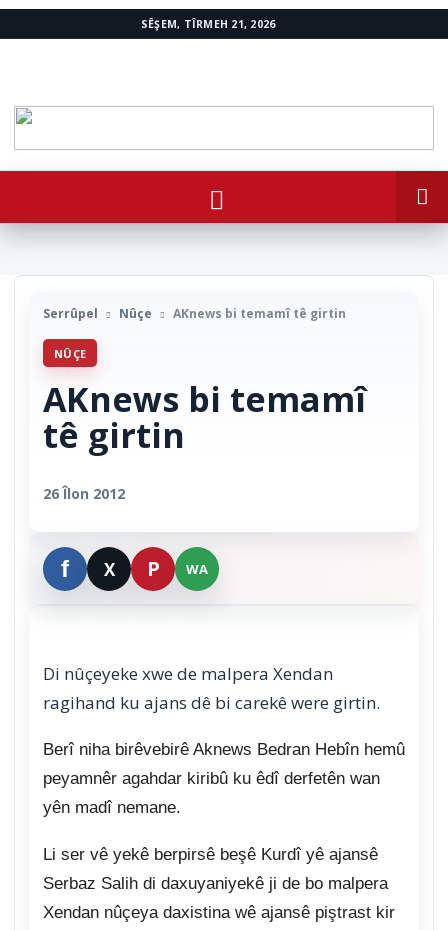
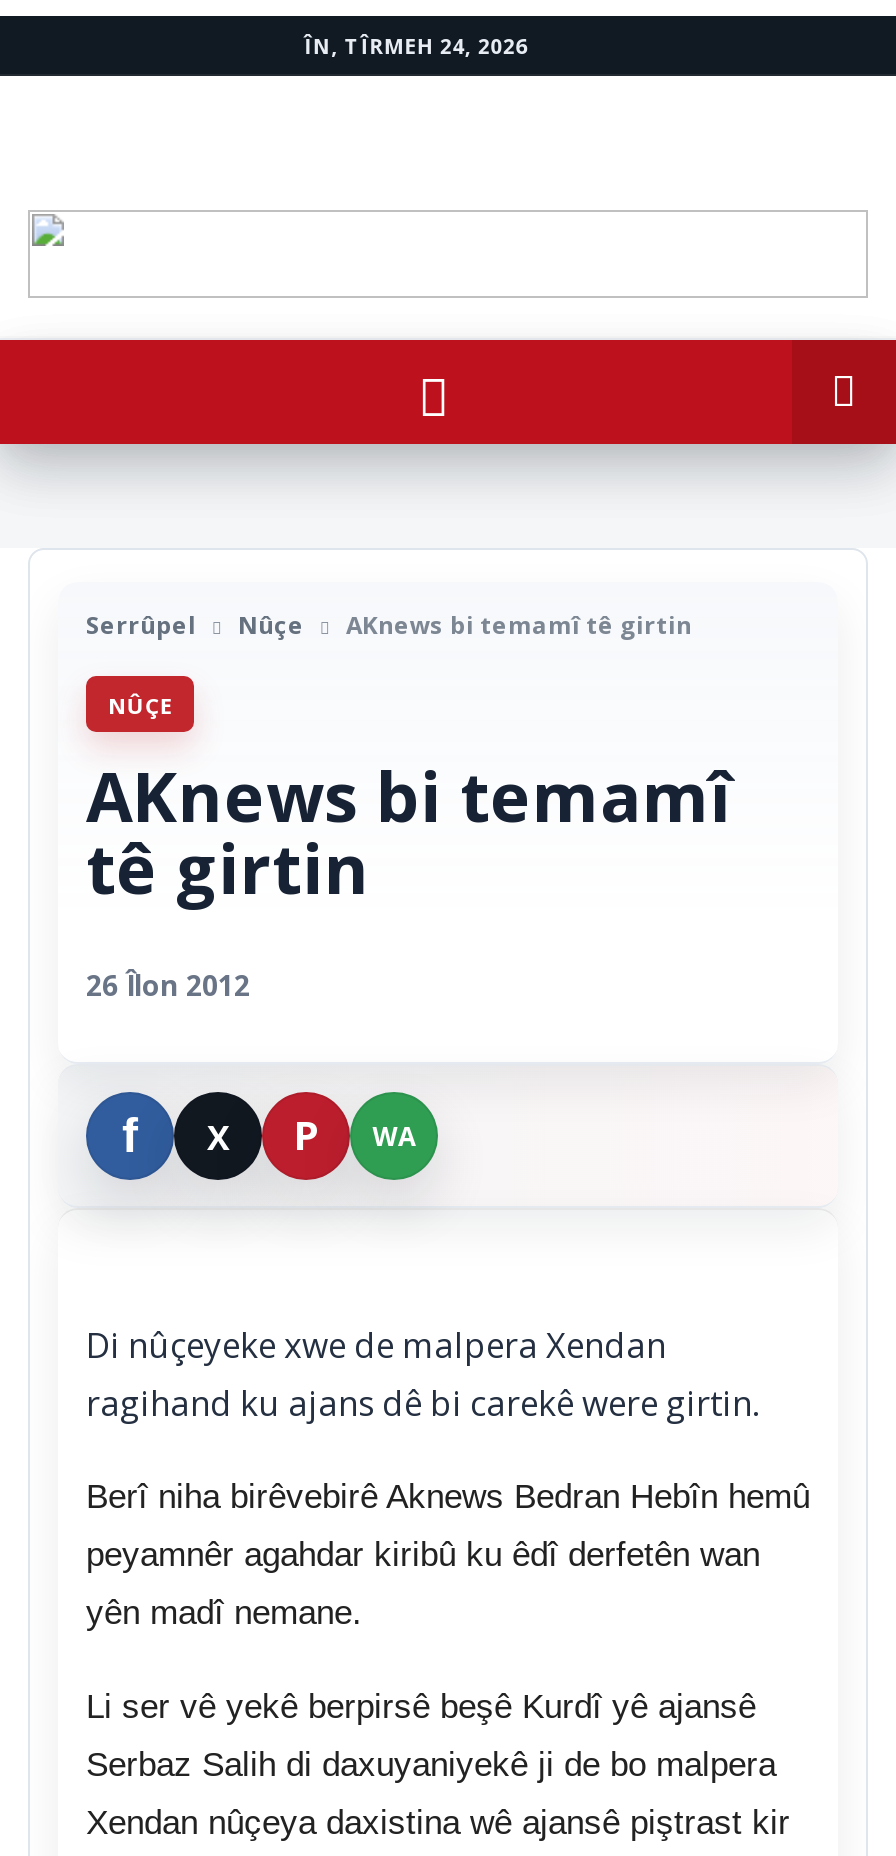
[141,16,275,30] SÊŞEM, TÎRMEH 21, 2026 -> [304,31,528,59] ÎN, TÎRMEH 24, 2026

